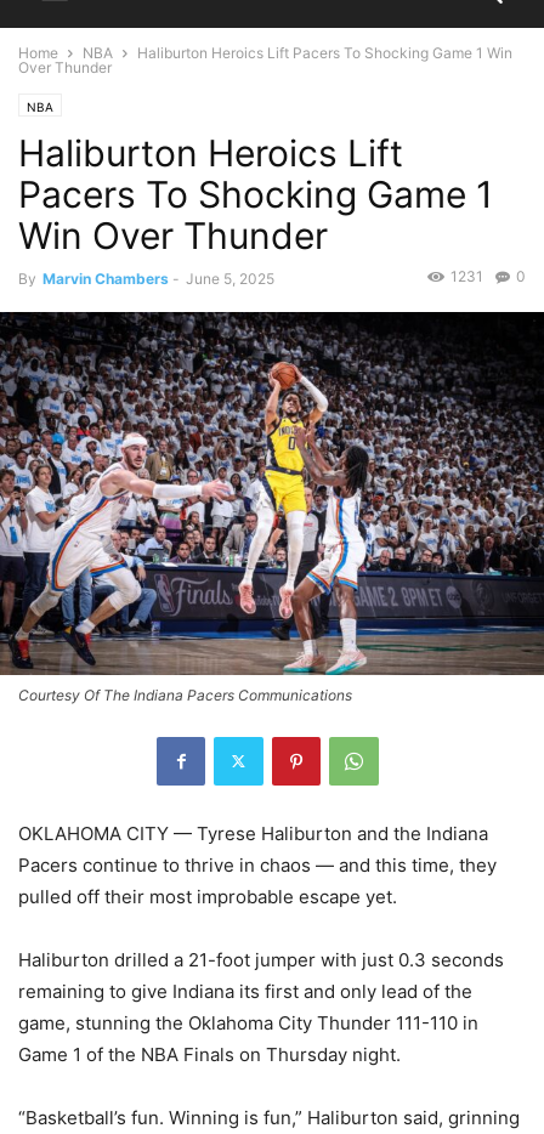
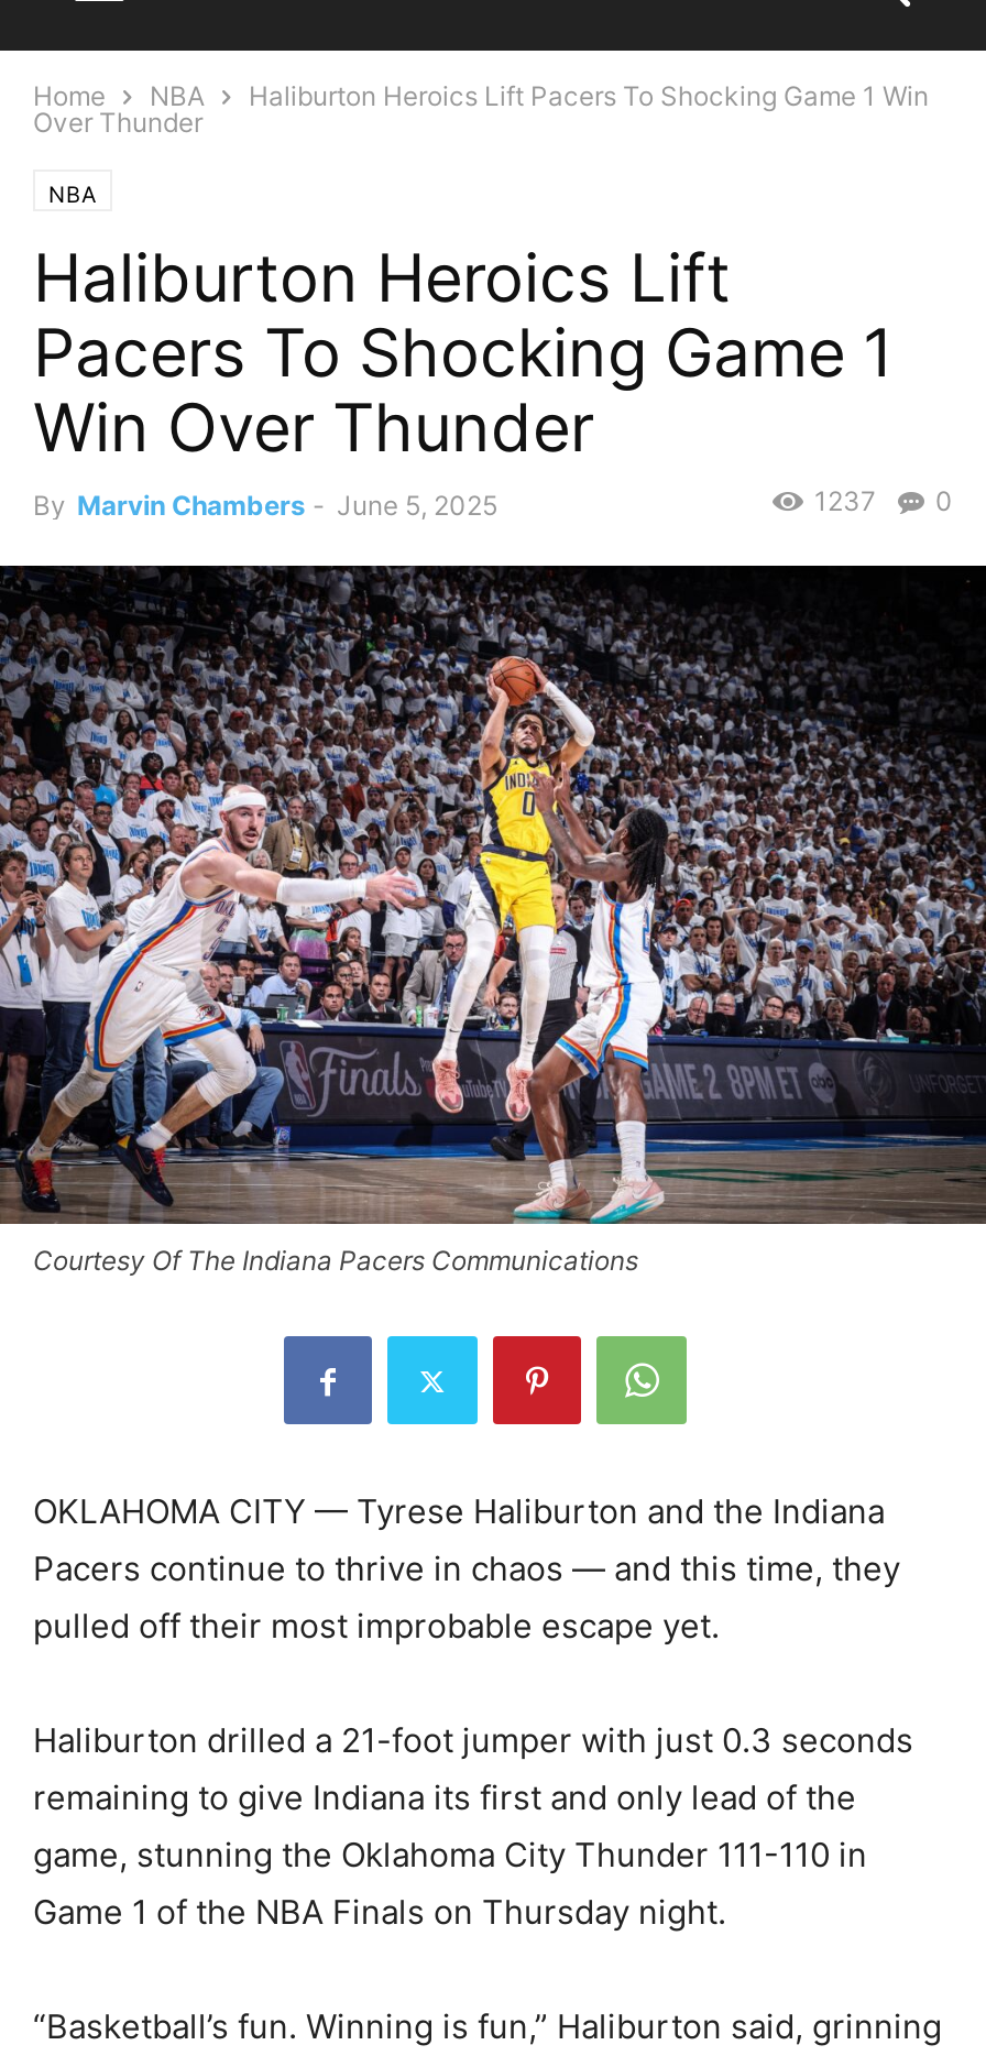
[450,267,526,285] 1231 0 -> [814,484,953,517] 1237 0

